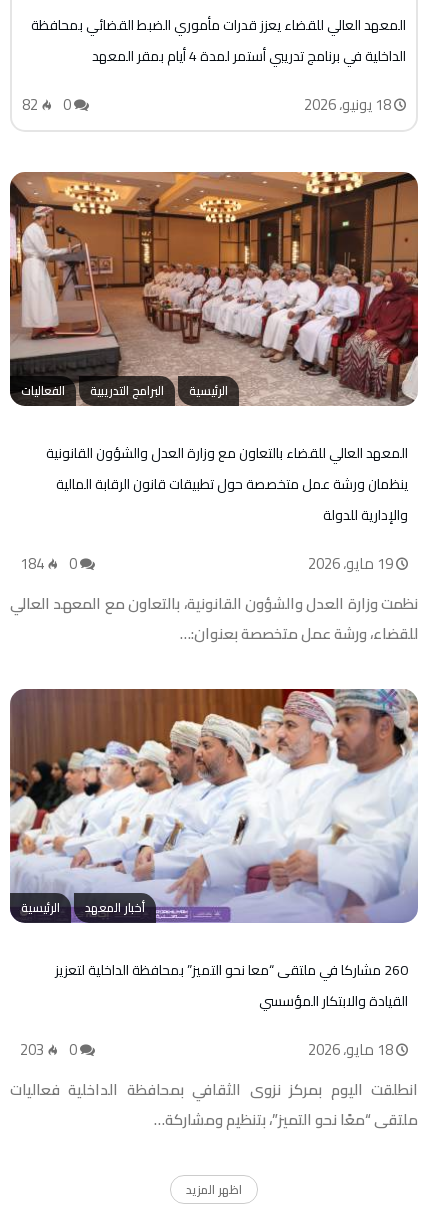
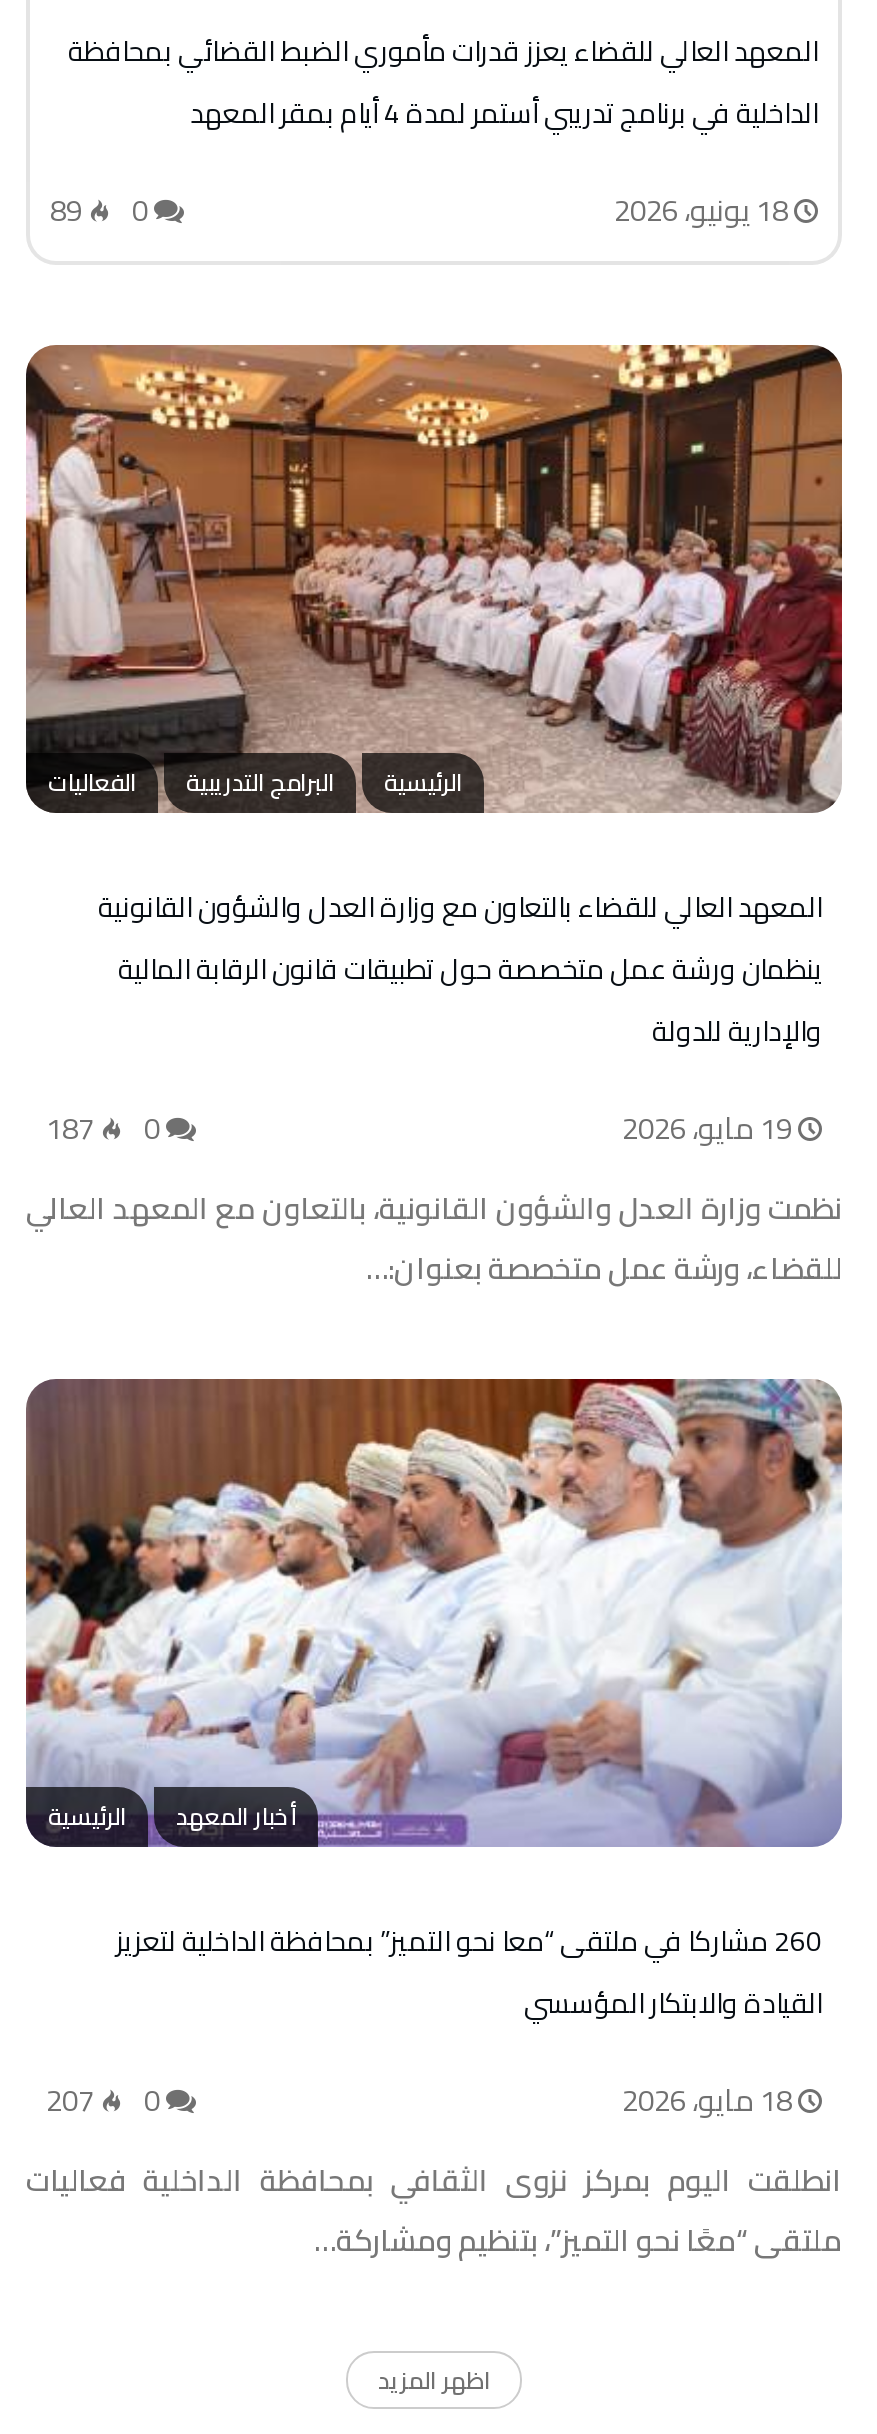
[22,90,38,119] 82 -> [50,181,82,239] 89
[20,549,44,578] 184 -> [46,1099,94,1157] 187
[20,1035,44,1064] 203 -> [46,2071,94,2129] 207

